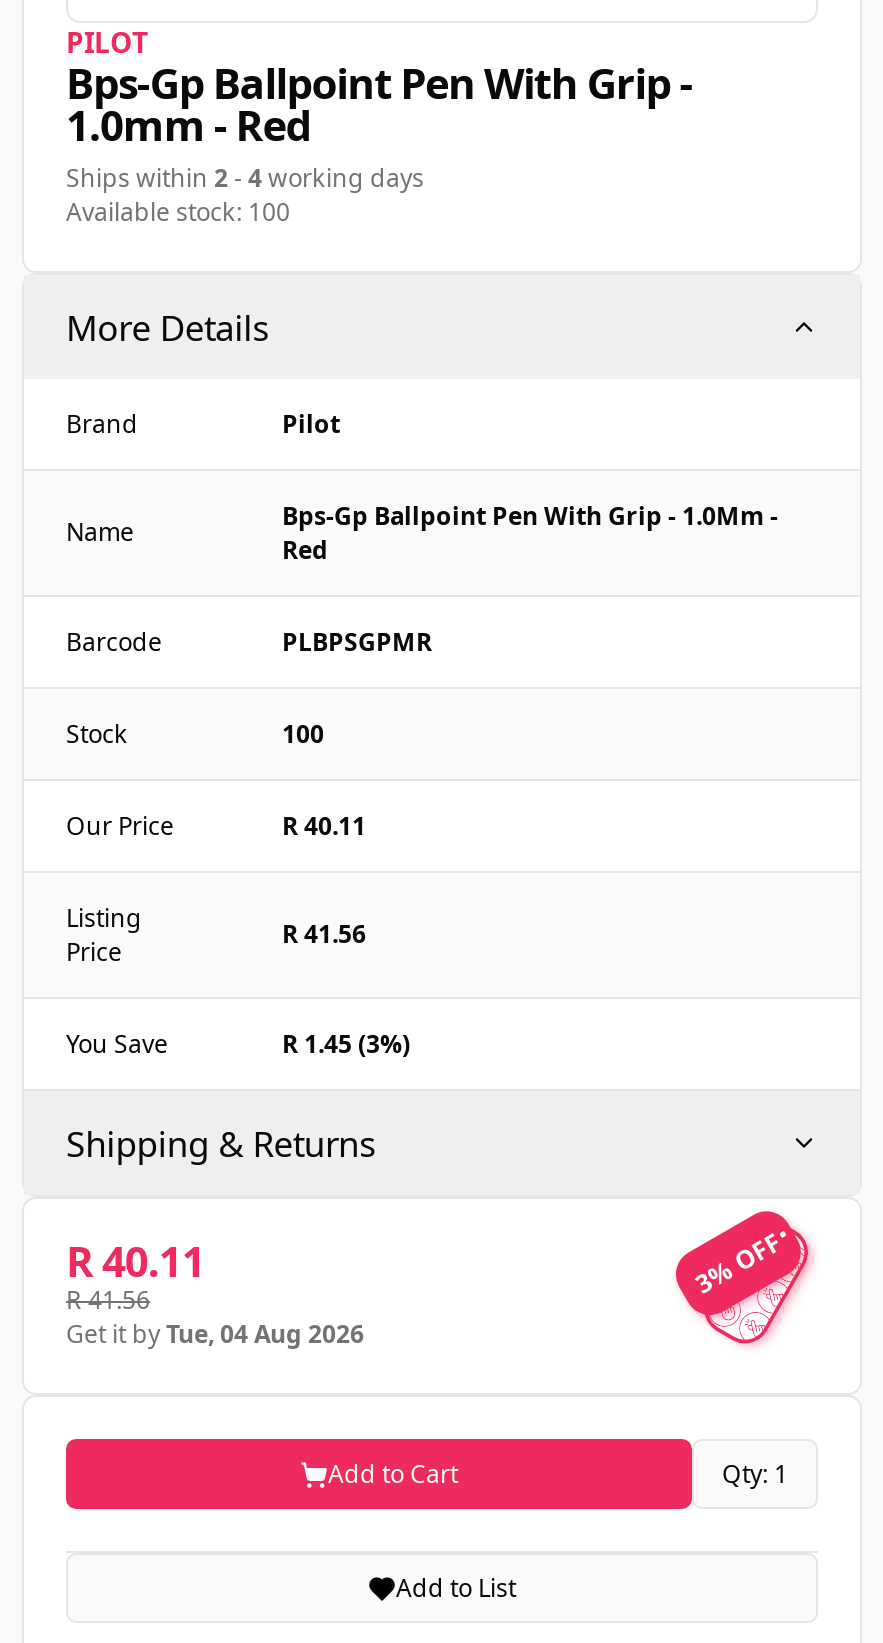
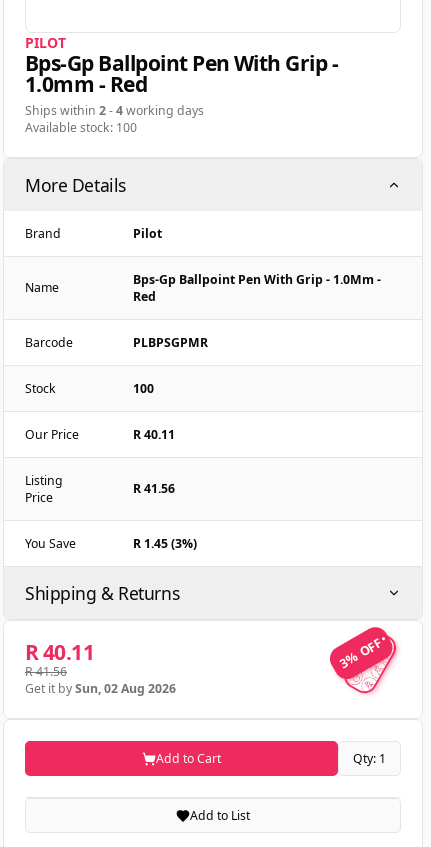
[66,1317,364,1351] Get it by Tue, 04 Aug 2026 -> [25,680,176,697] Get it by Sun, 02 Aug 2026

